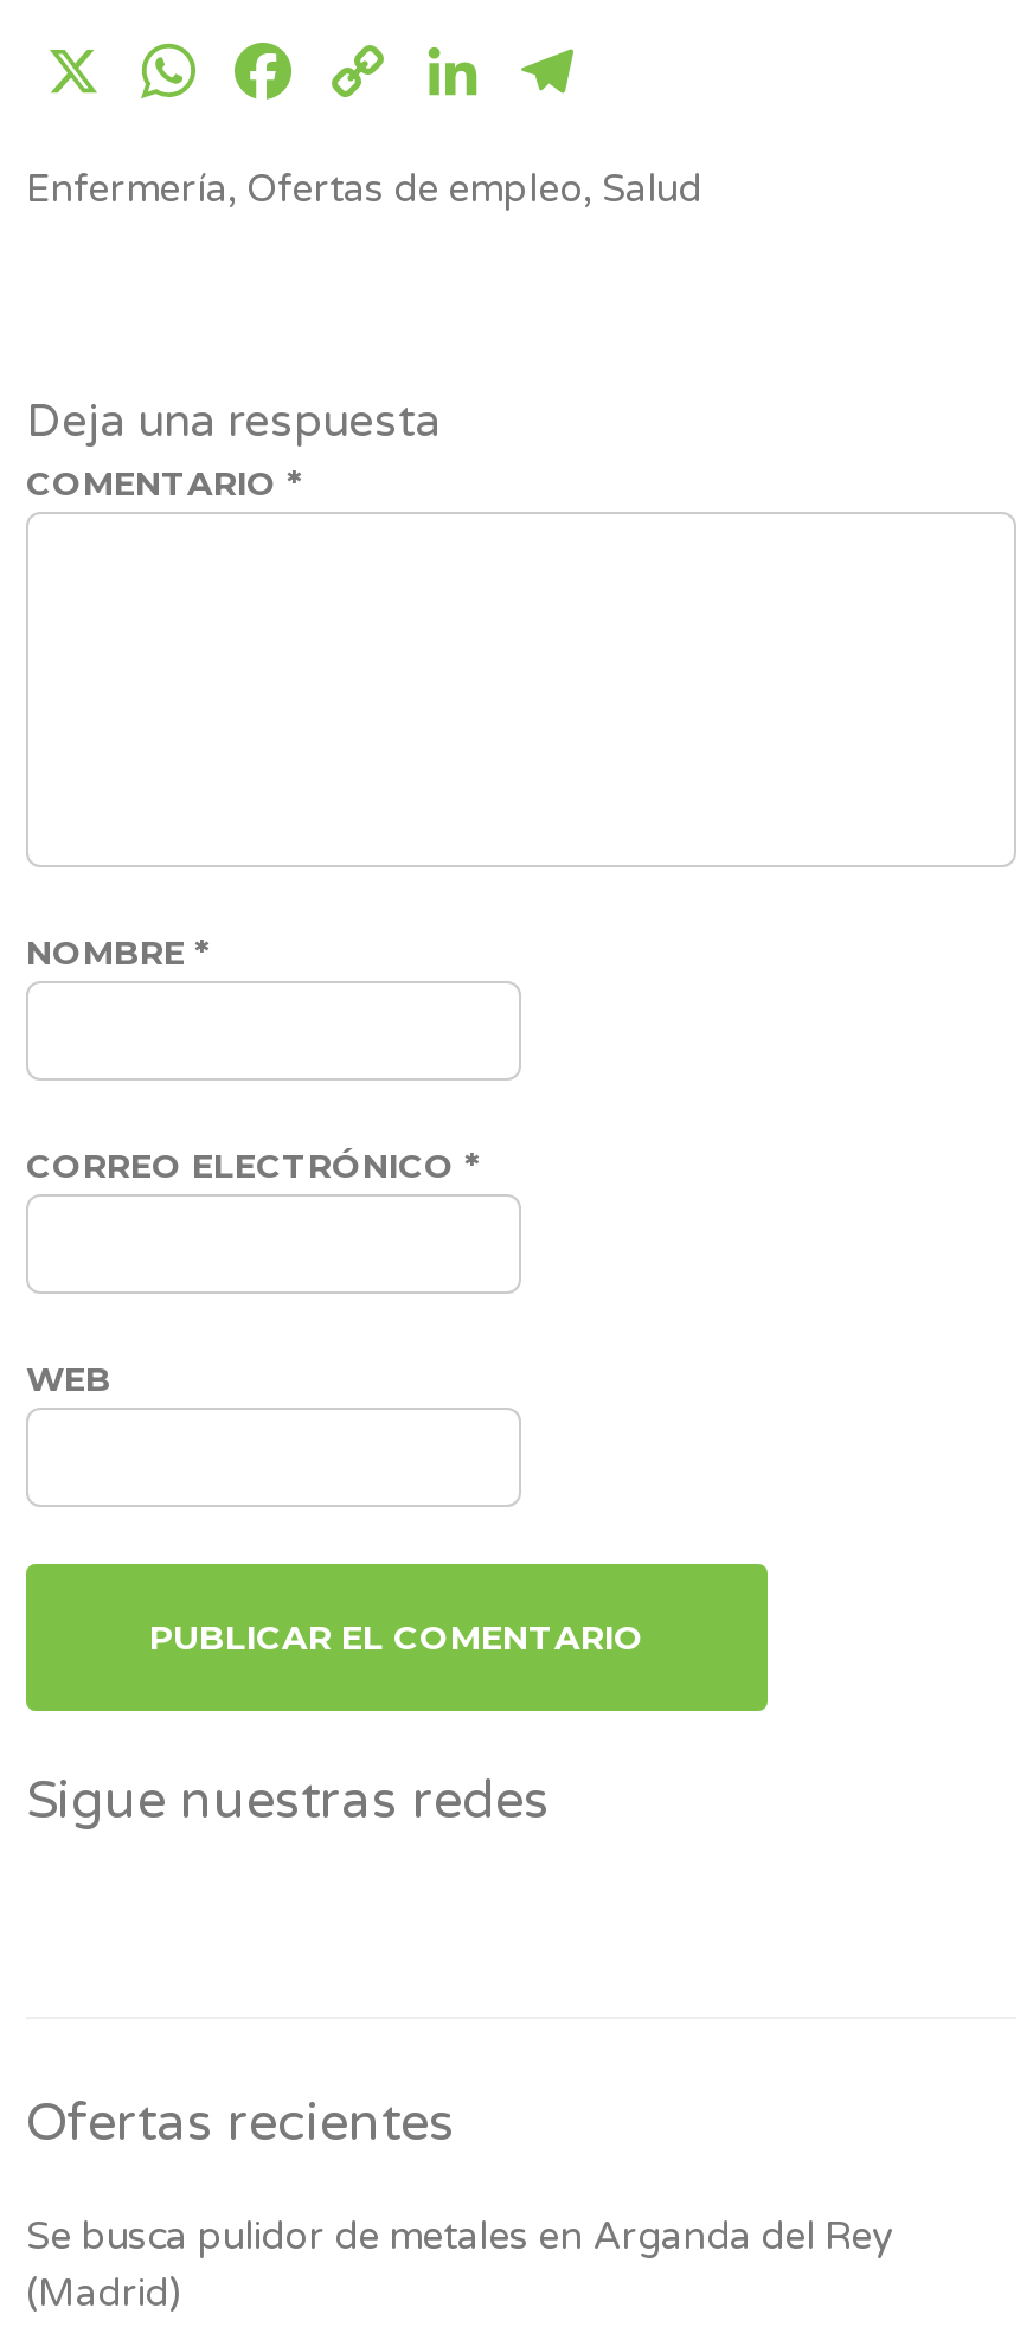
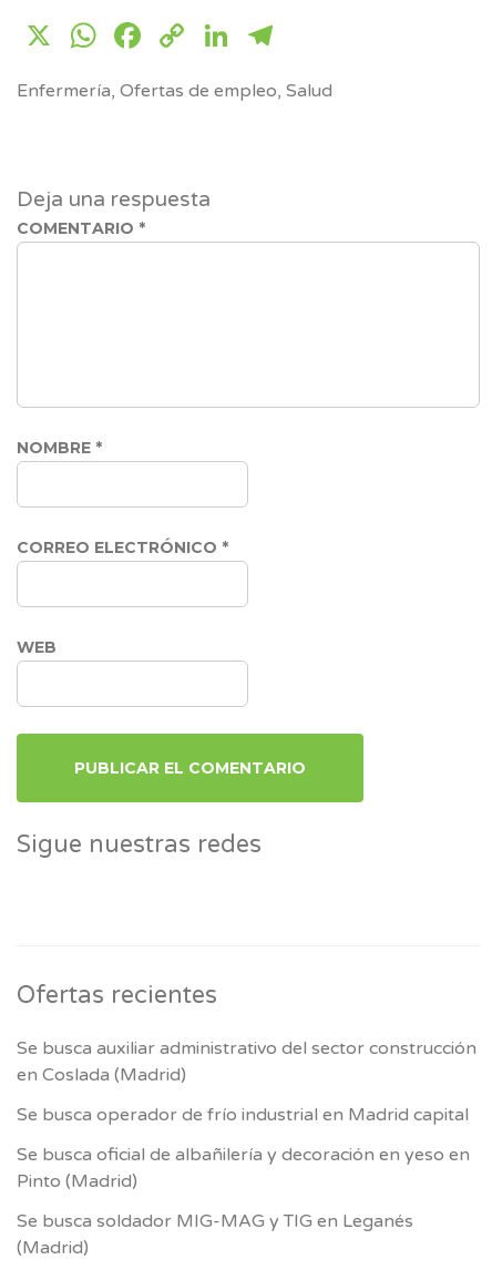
[26,2212,893,2260] Se busca pulidor de metales en Arganda del Rey -> [17,1037,476,1232] Se busca auxiliar administrativo del sector construcción | en Coslada (Madrid) | Se busca operador de frío industrial en Madrid capital | Se busca oficial de albañilería y decoración en yeso en | Pinto (Madrid) | Se busca soldador MIG-MAG y TIG en Leganés

